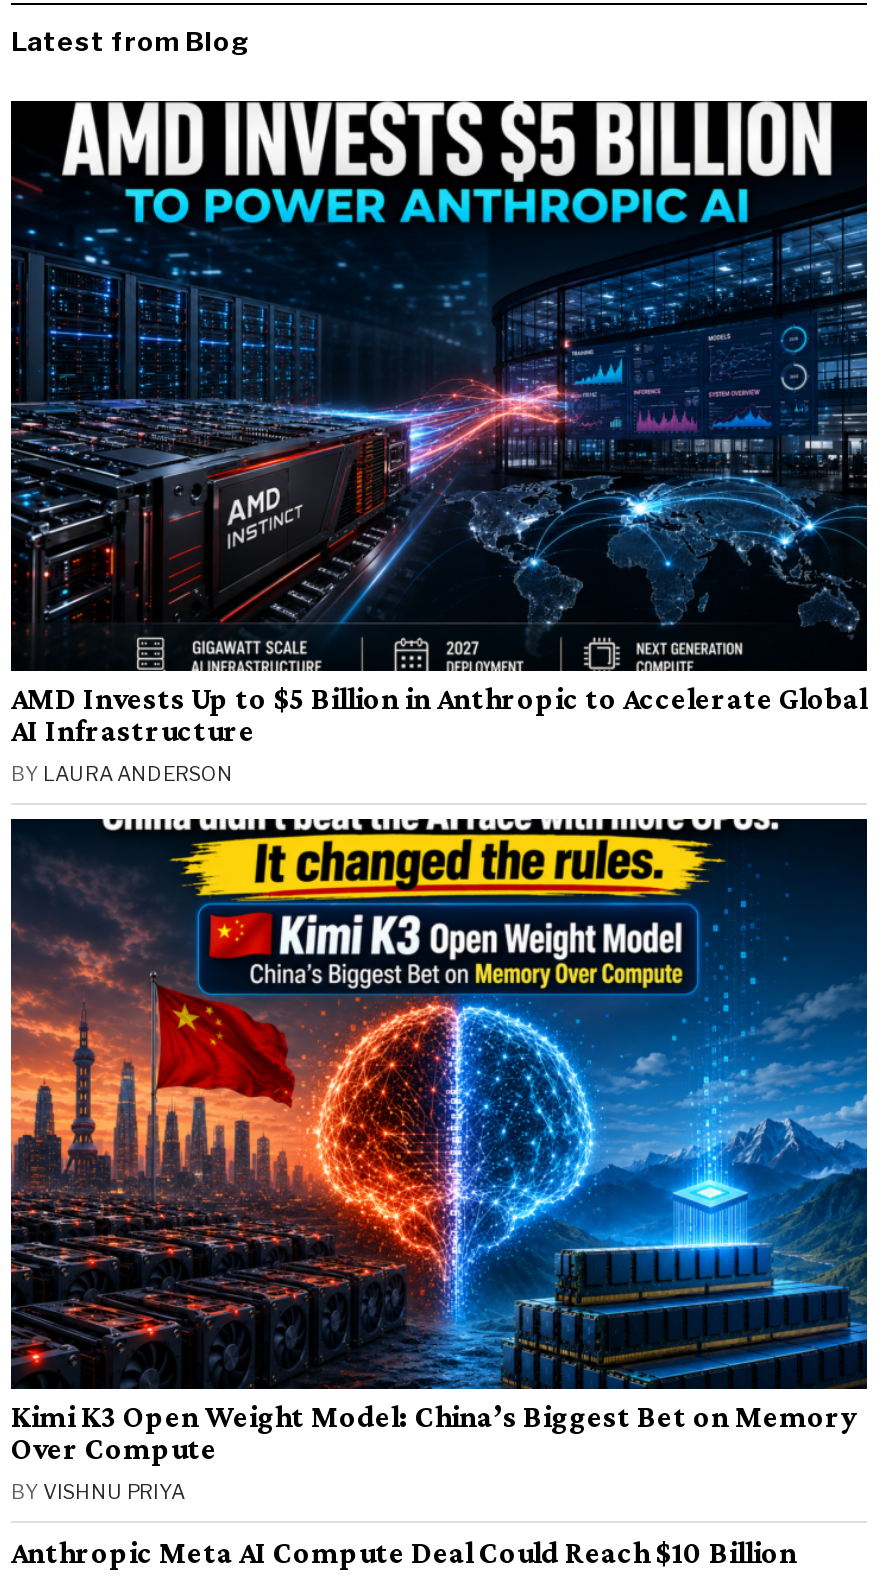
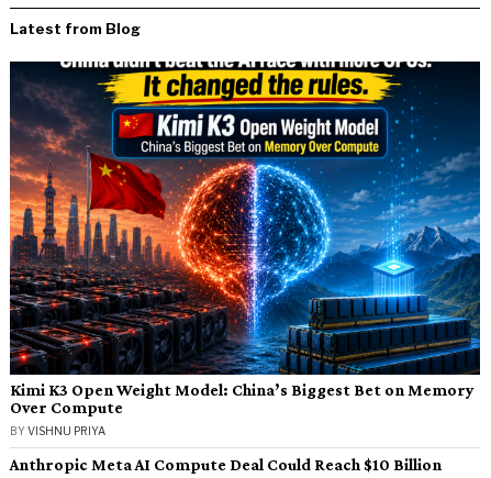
[9,100,869,785] [image] | AMD Invests Up to $5 Billion in Anthropic to Accelerate Global | AI Infrastructure | BY LAURA ANDERSON -> none

